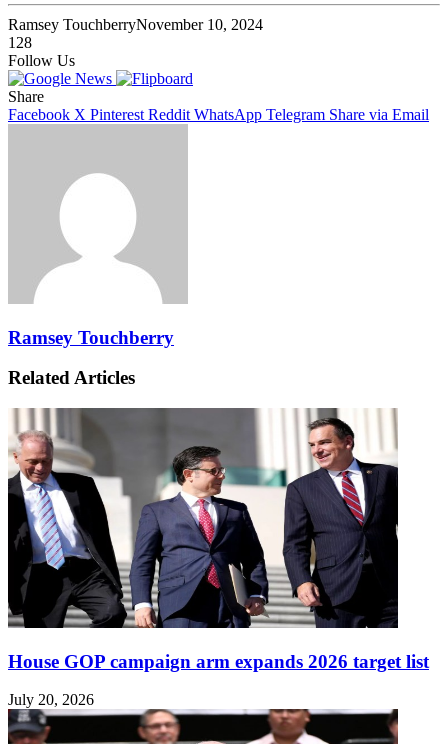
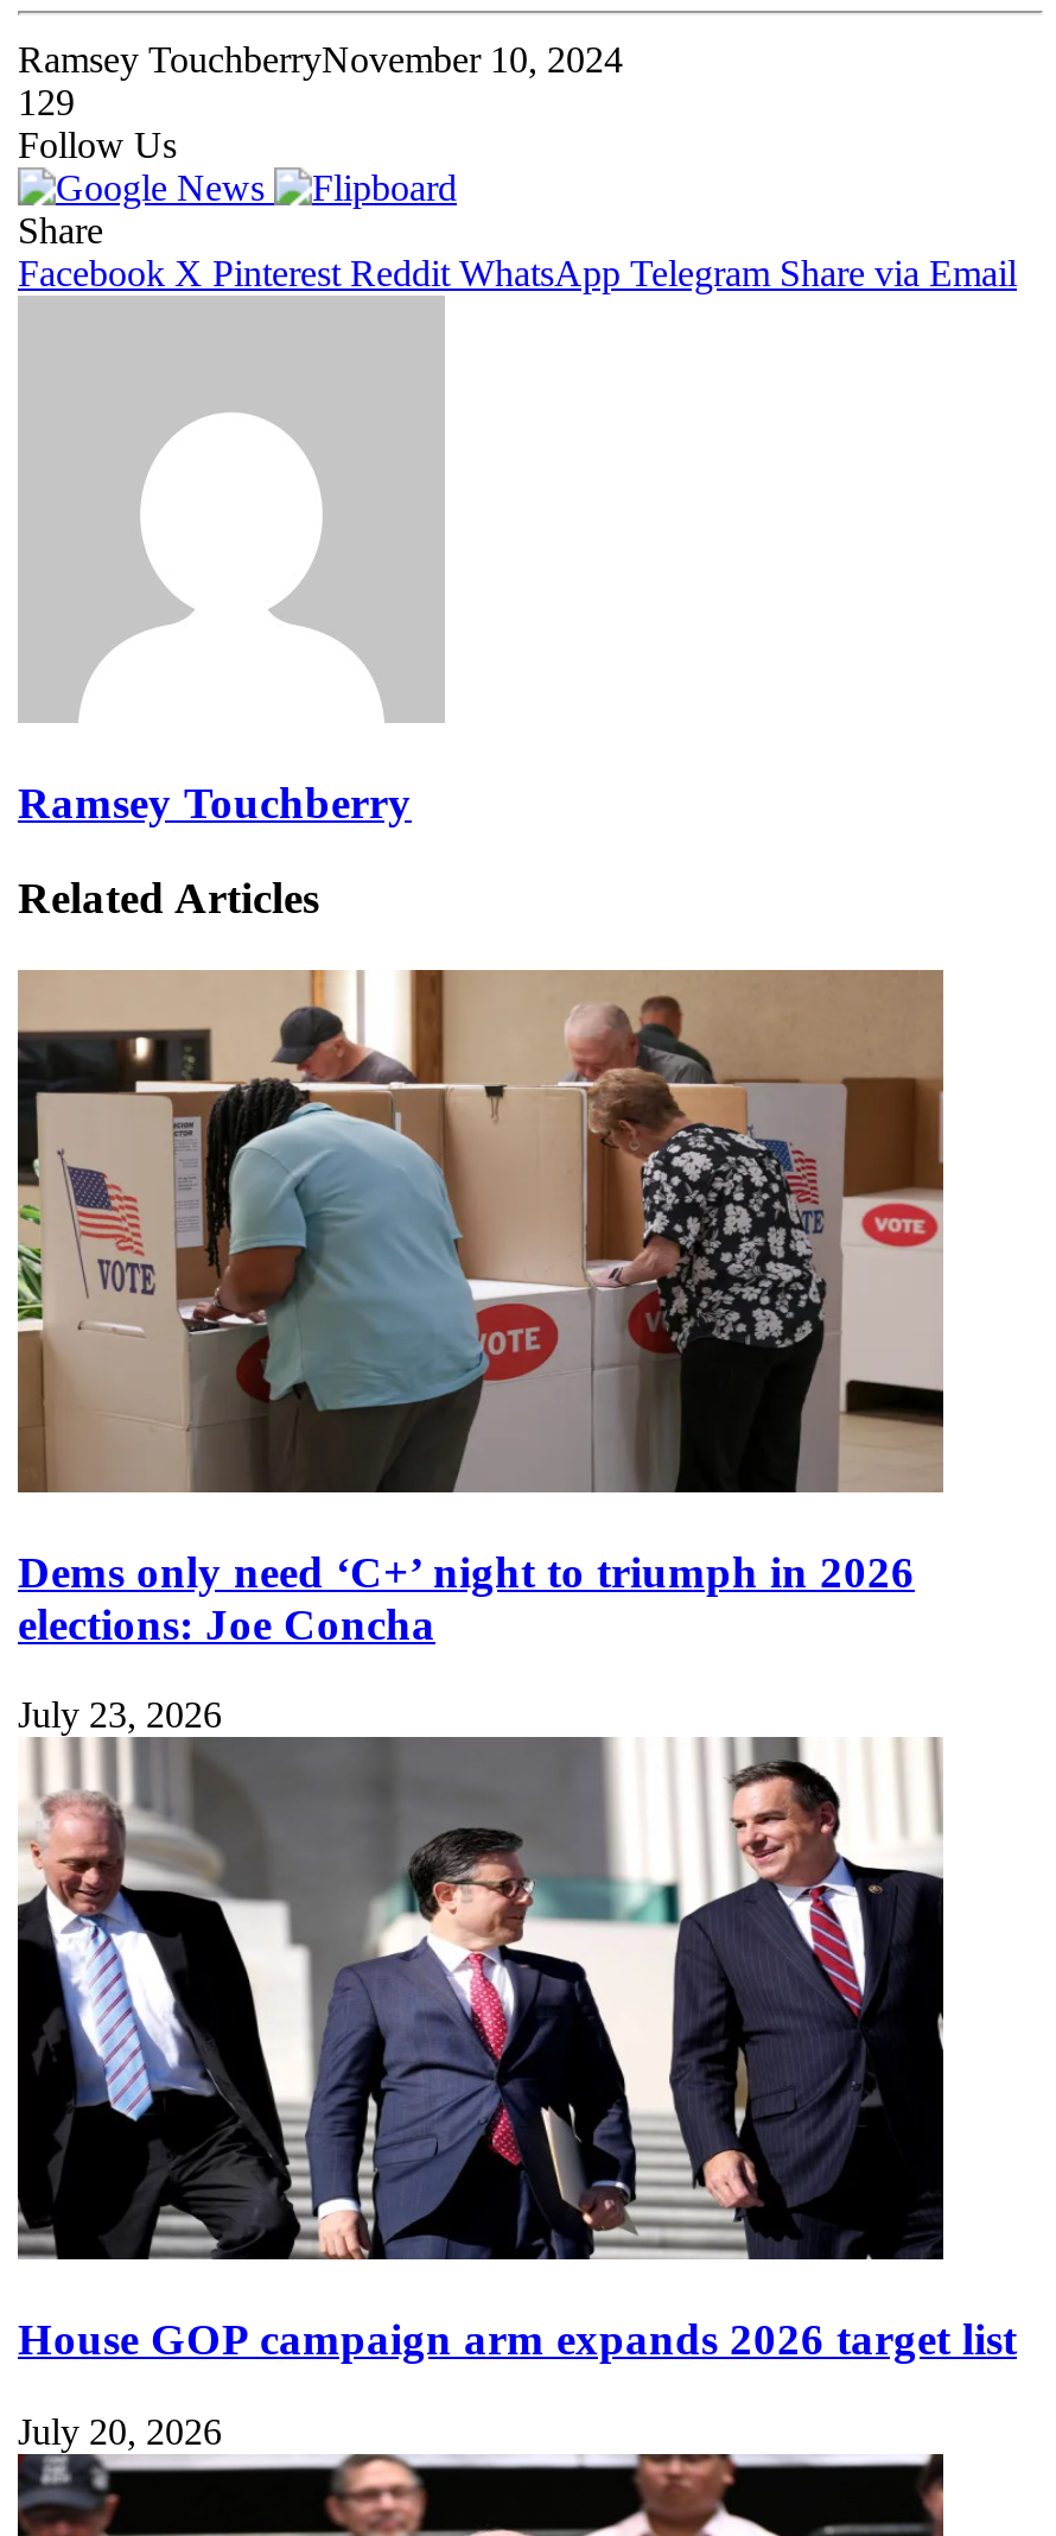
[8,34,32,51] 128 -> [18,81,75,122] 129
none -> [15,968,946,1736] [image] | Dems only need ‘C+’ night to triumph in 2026 | elections: Joe Concha | July 23, 2026

